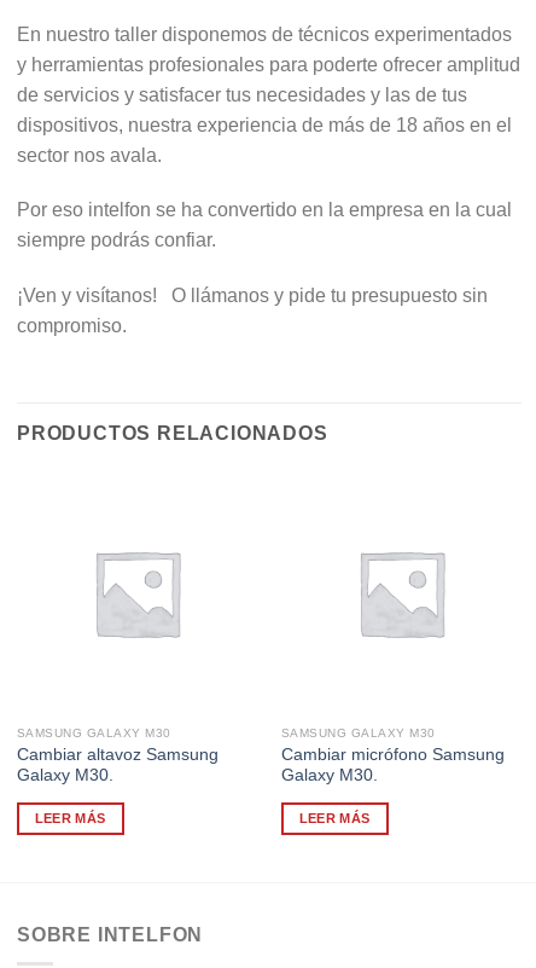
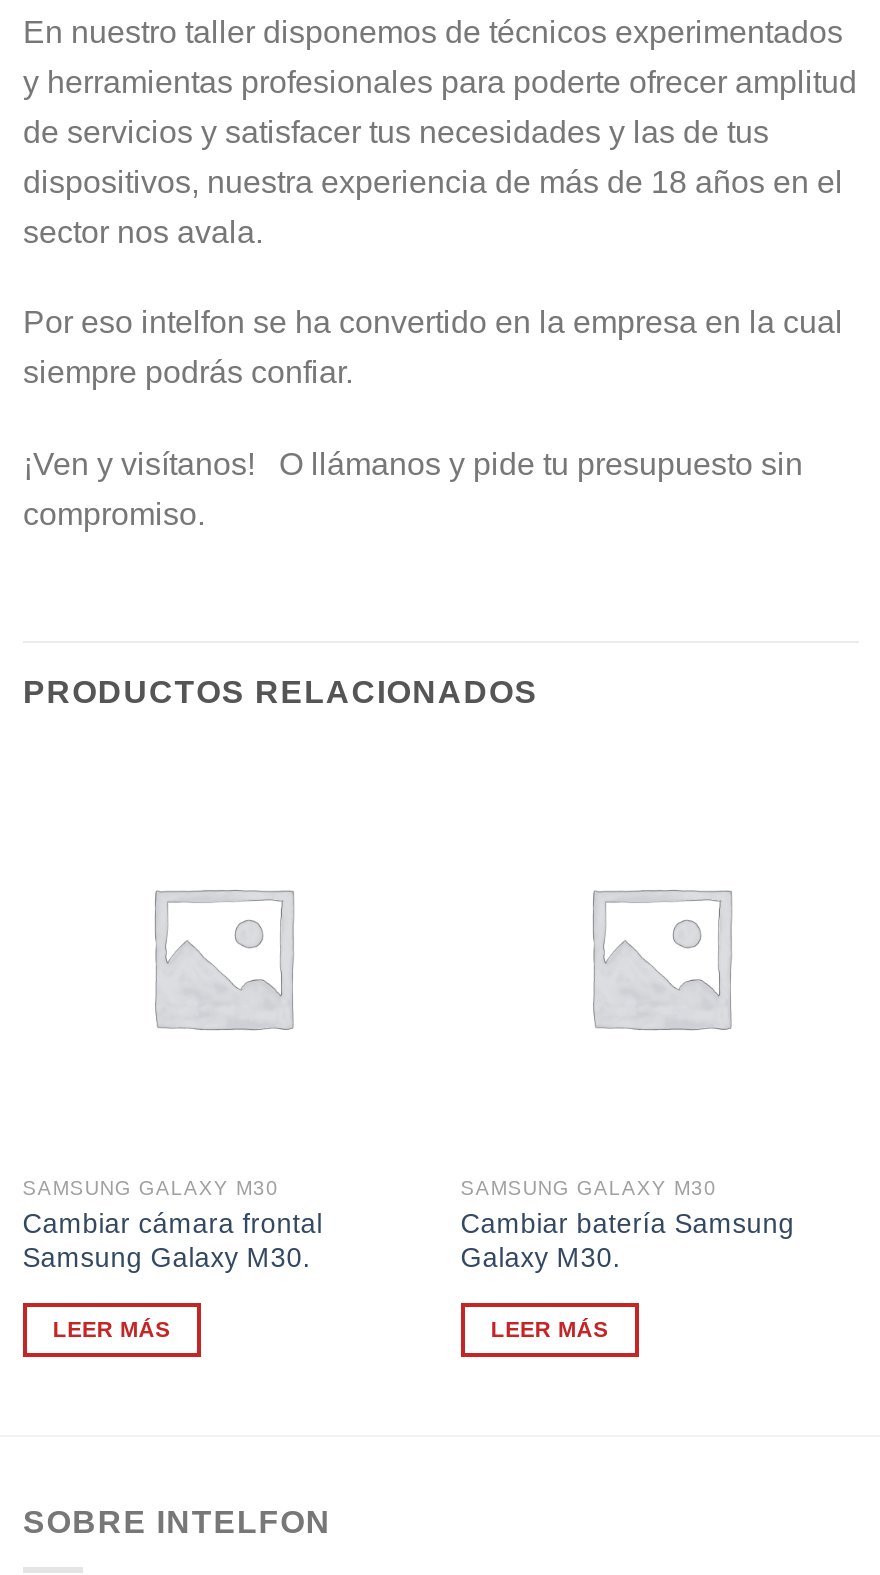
[17,745,218,784] Cambiar altavoz Samsung | Galaxy M30. -> [23,1208,323,1272] Cambiar cámara frontal | Samsung Galaxy M30.
[281,745,504,763] Cambiar micrófono Samsung -> [461,1208,795,1238] Cambiar batería Samsung

